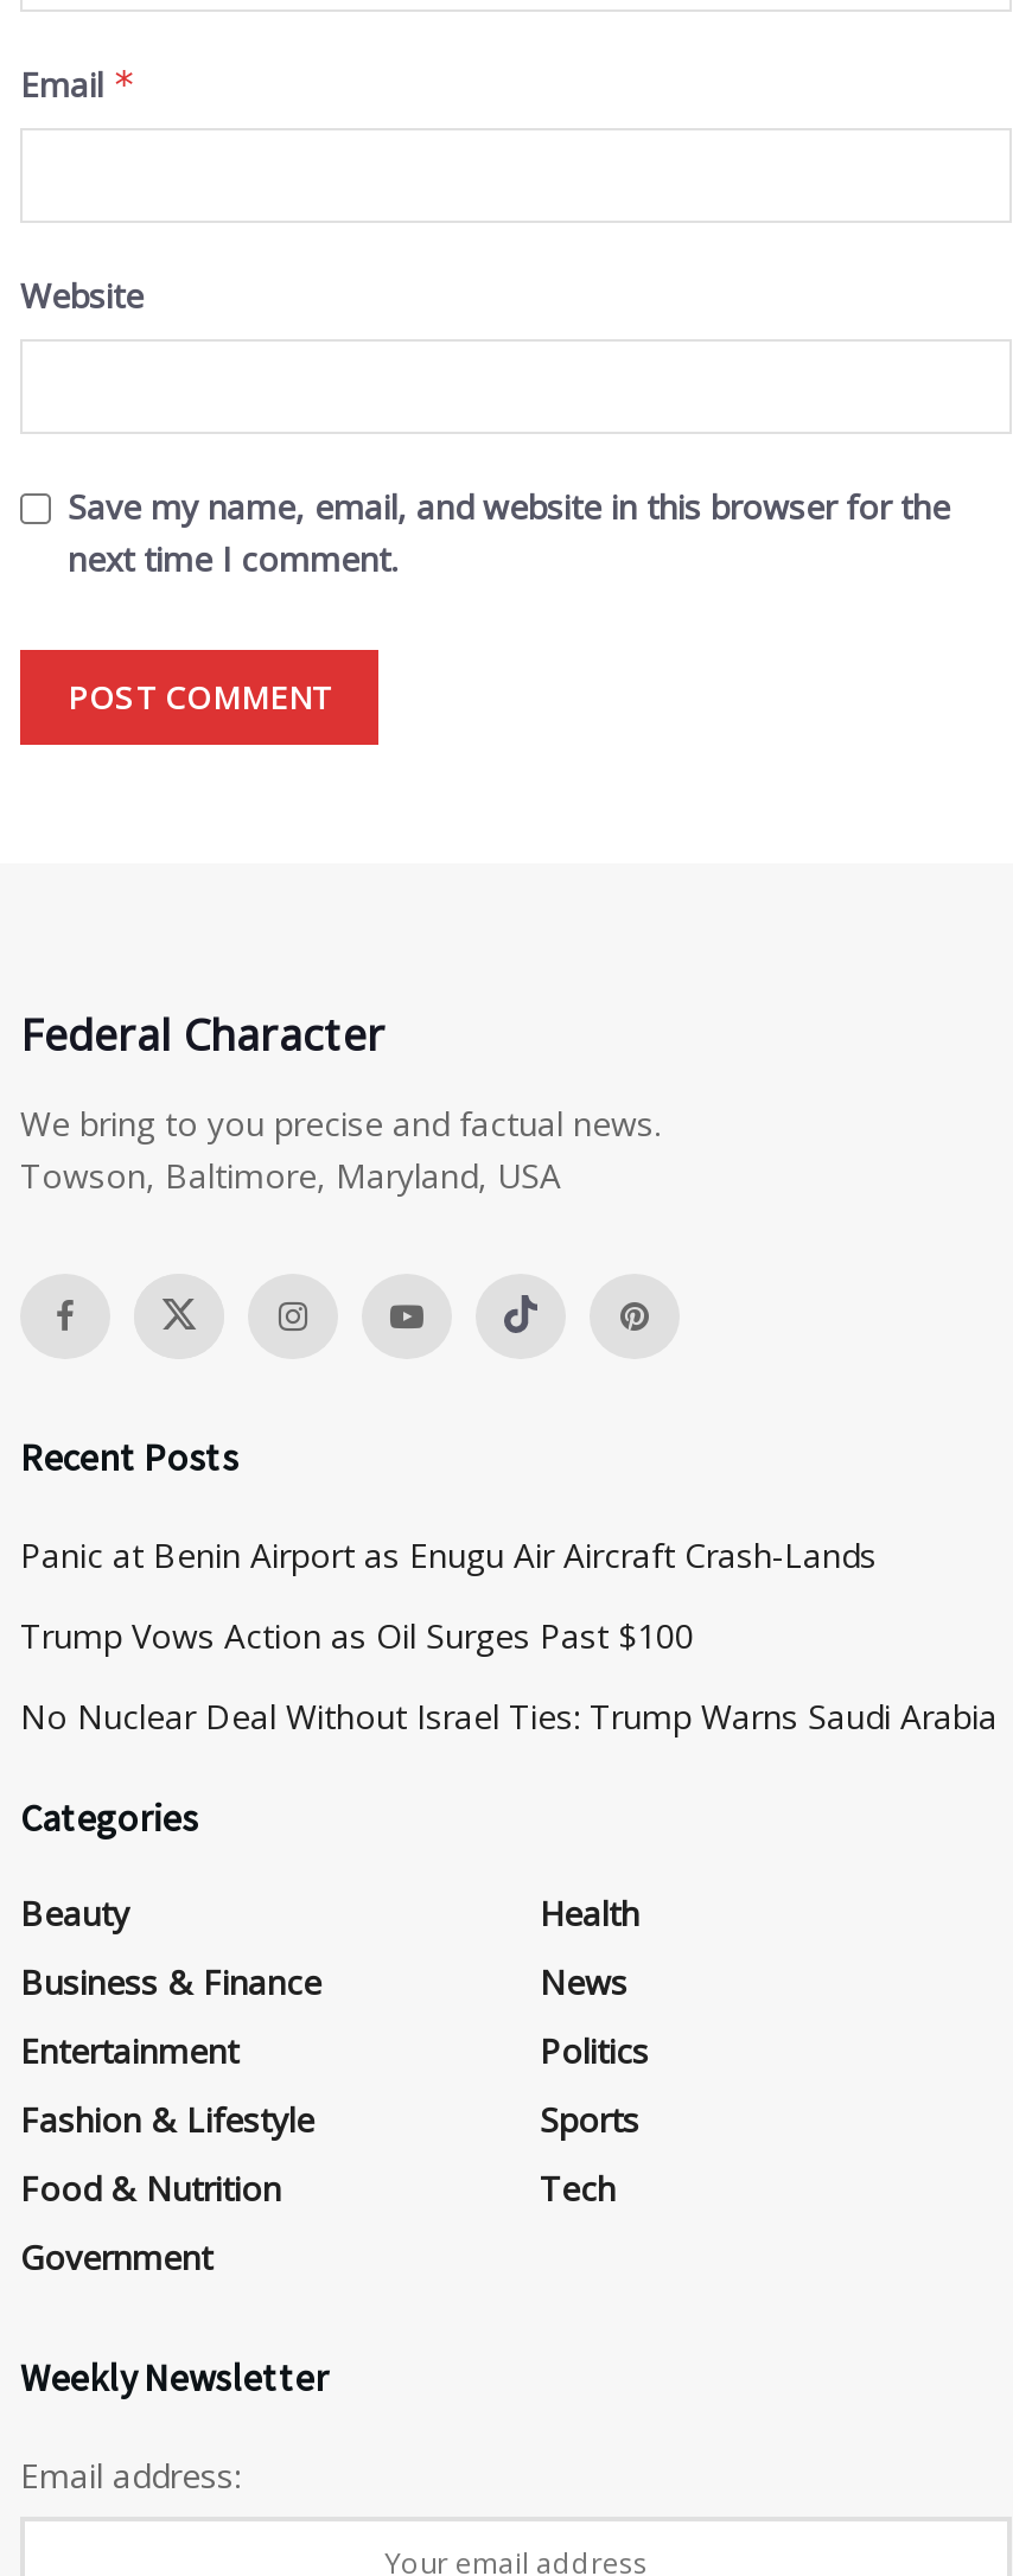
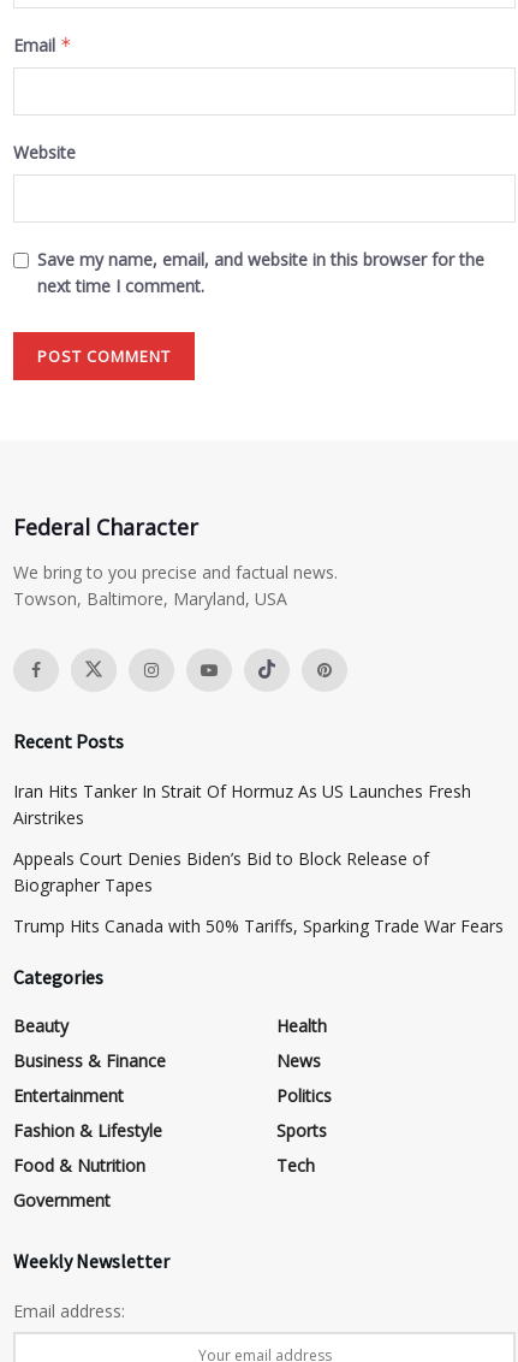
[20,1532,877,1577] Panic at Benin Airport as Enugu Air Aircraft Crash-Lands -> [13,780,471,829] Iran Hits Tanker In Strait Of Hormuz As US Launches Fresh | Airstrikes
[20,1613,694,1658] Trump Vows Action as Oil Surges Past $100 -> [13,847,429,896] Appeals Court Denies Biden’s Bid to Block Release of | Biographer Tapes
[20,1694,998,1739] No Nuclear Deal Without Israel Ties: Trump Warns Saudi Arabia -> [13,914,504,937] Trump Hits Canada with 50% Tariffs, Sparking Trade War Fears

